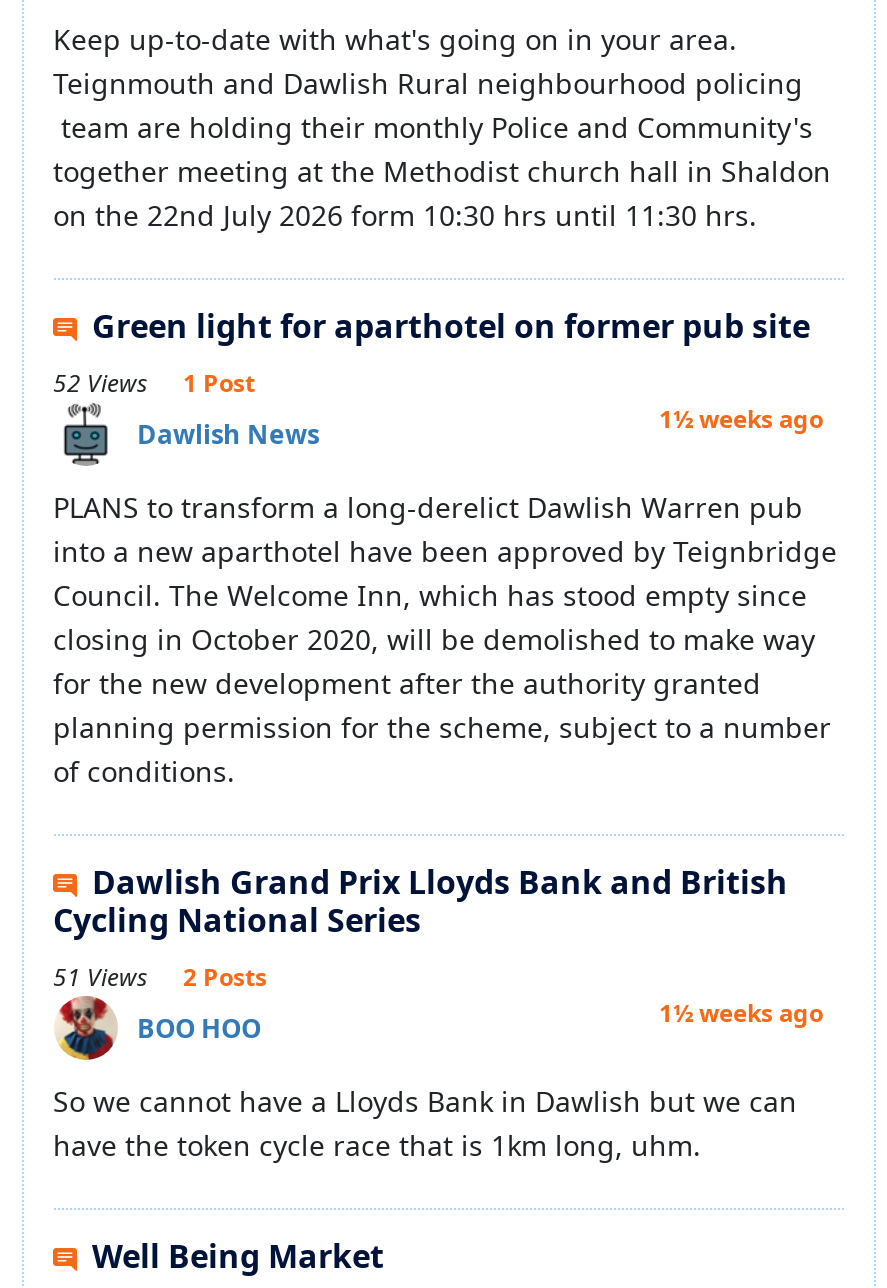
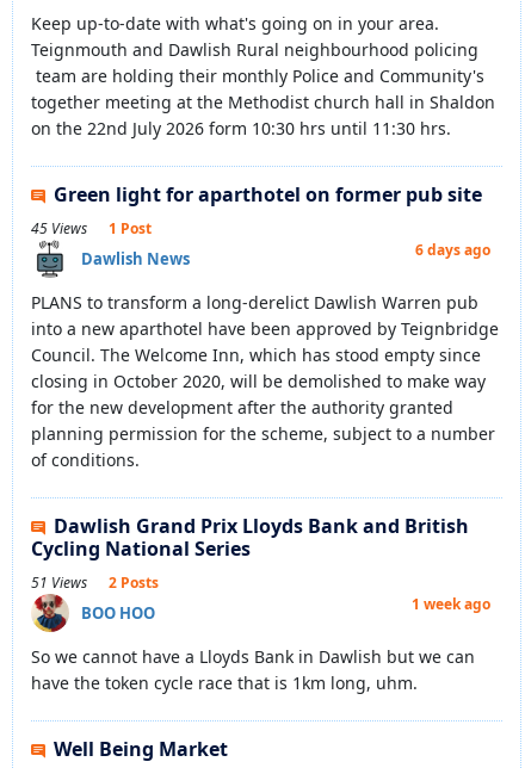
[53,366,255,400] 52 Views 1 Post -> [30,218,151,239] 45 Views 1 Post
[659,402,823,436] 1½ weeks ago -> [415,240,490,260] 6 days ago
[659,996,823,1030] 1½ weeks ago -> [411,594,490,614] 1 week ago

